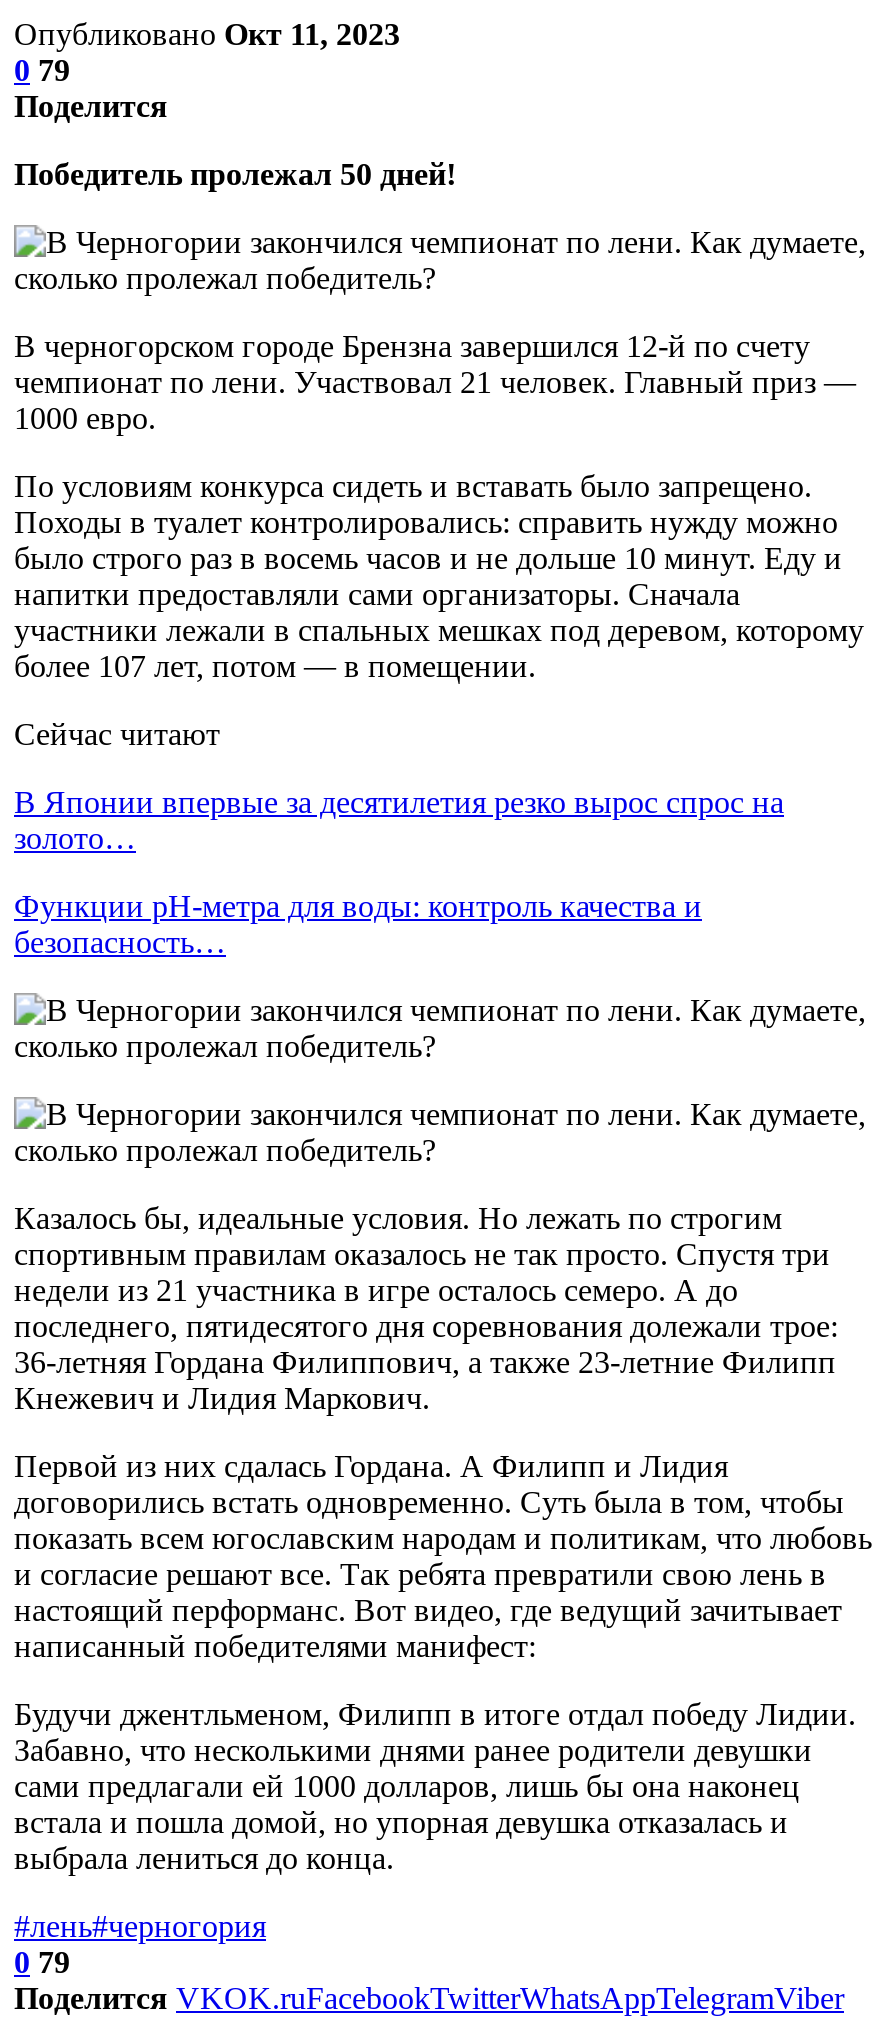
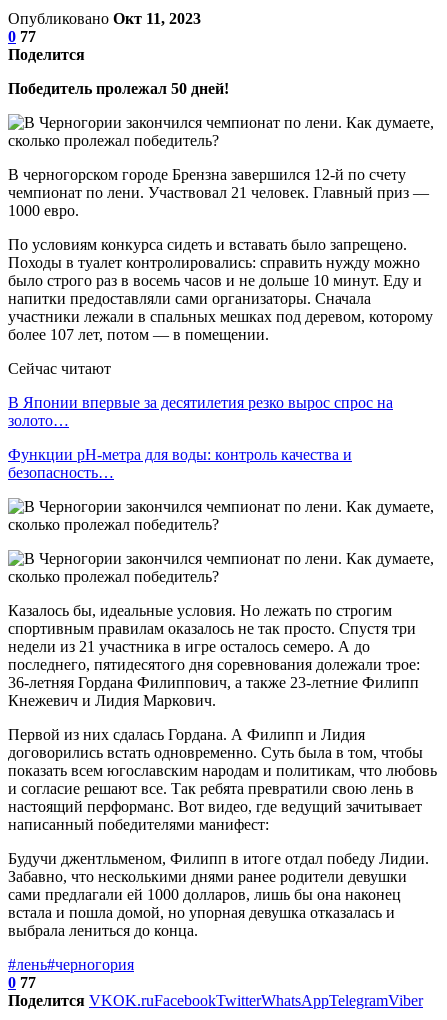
[14,53,70,87] 0 79 -> [8,28,36,45] 0 77
[14,1945,70,1979] 0 79 -> [8,974,36,991] 0 77

